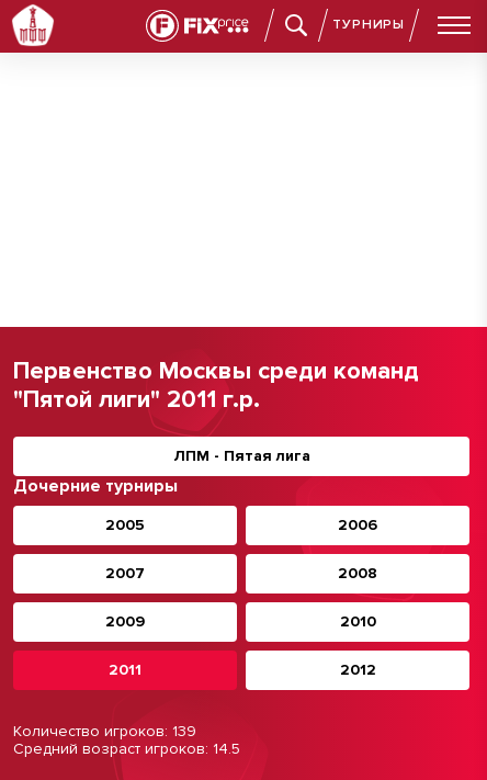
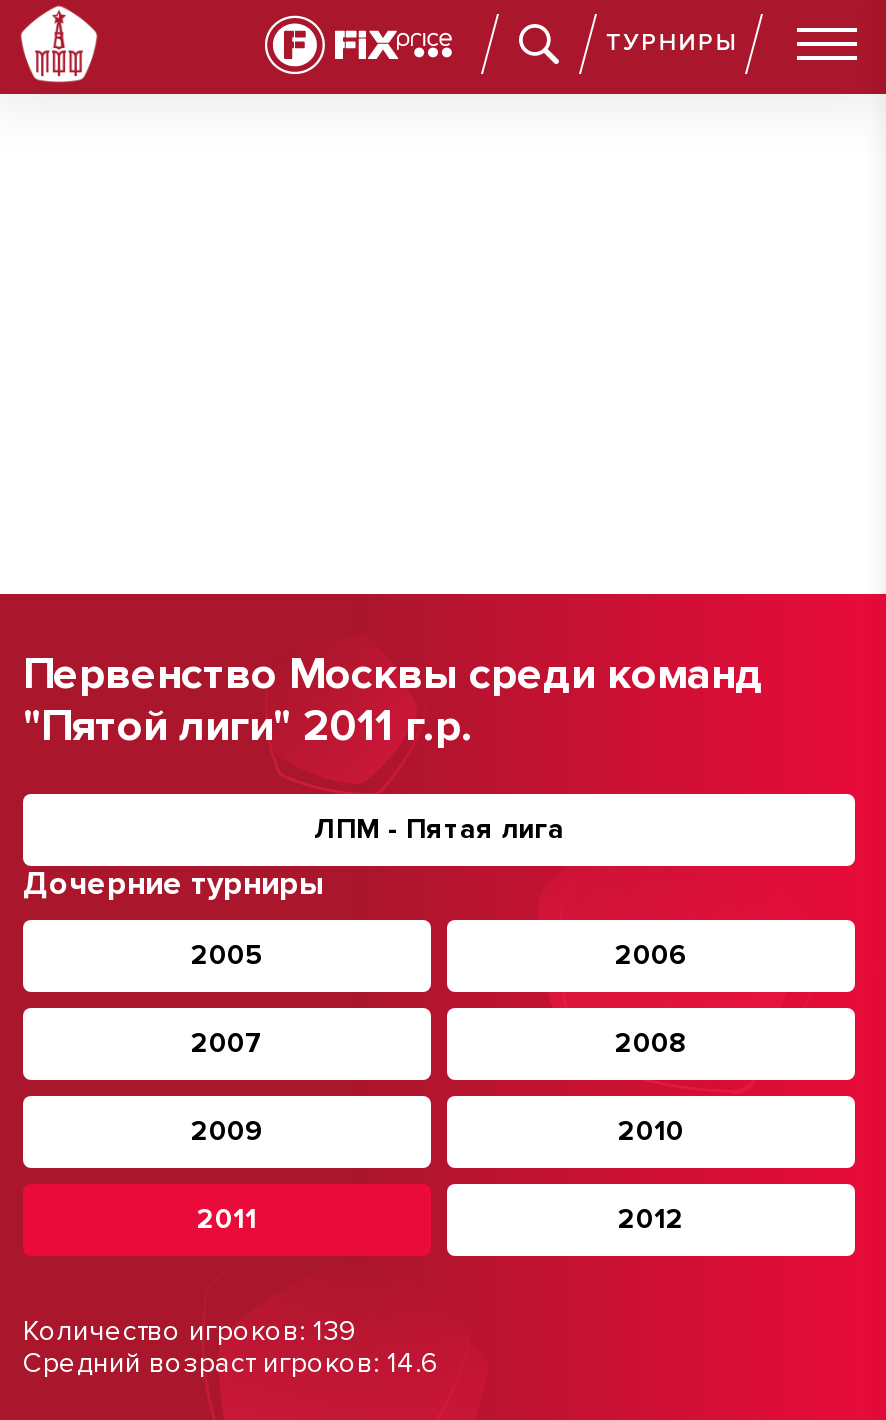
[13,739,240,758] Средний возраст игроков: 14.5 -> [23,1346,439,1380] Средний возраст игроков: 14.6

